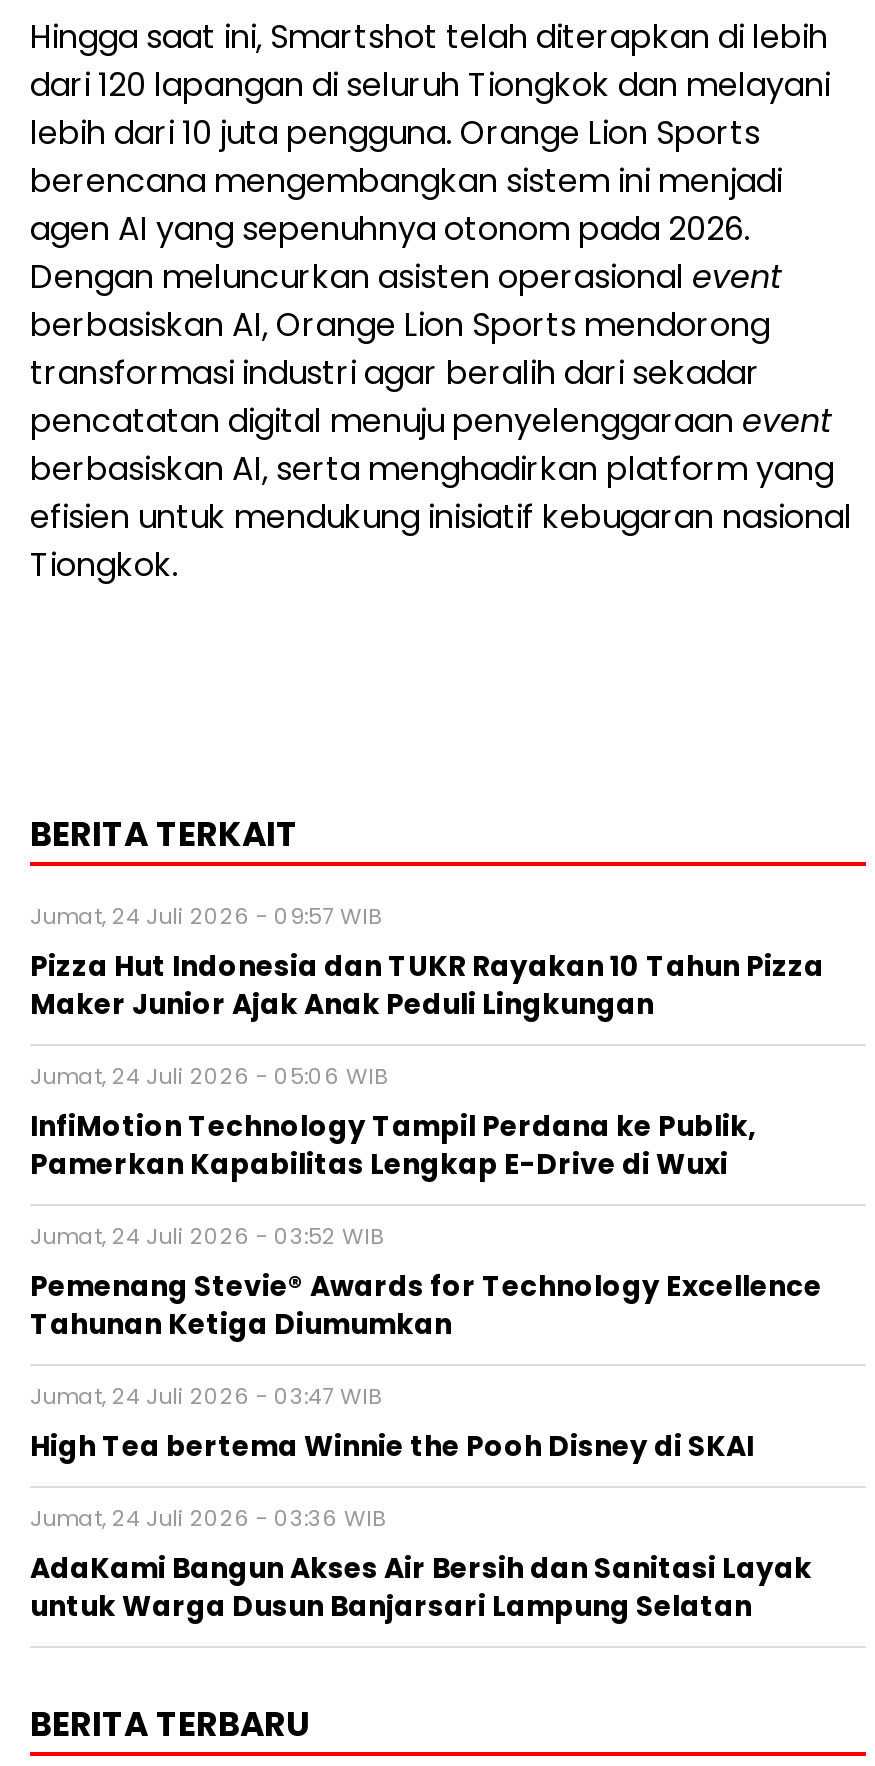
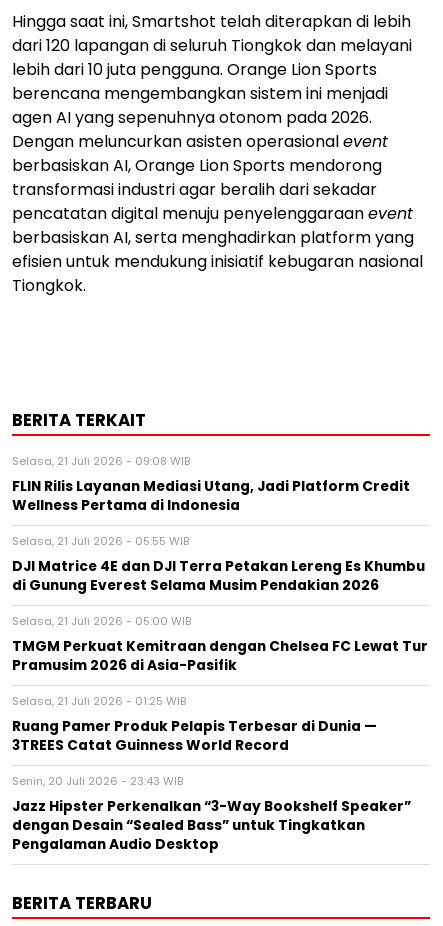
[30,899,824,1023] Jumat, 24 Juli 2026 - 09:57 WIB | Pizza Hut Indonesia dan TUKR Rayakan 10 Tahun Pizza | Maker Junior Ajak Anak Peduli Lingkungan -> [12,453,410,515] Selasa, 21 Juli 2026 - 09:08 WIB | FLIN Rilis Layanan Mediasi Utang, Jadi Platform Credit | Wellness Pertama di Indonesia
[30,1059,756,1183] Jumat, 24 Juli 2026 - 05:06 WIB | InfiMotion Technology Tampil Perdana ke Publik, | Pamerkan Kapabilitas Lengkap E-Drive di Wuxi -> [12,533,425,595] Selasa, 21 Juli 2026 - 05:55 WIB | DJI Matrice 4E dan DJI Terra Petakan Lereng Es Khumbu | di Gunung Everest Selama Musim Pendakian 2026
[30,1219,822,1343] Jumat, 24 Juli 2026 - 03:52 WIB | Pemenang Stevie® Awards for Technology Excellence | Tahunan Ketiga Diumumkan -> [12,613,428,675] Selasa, 21 Juli 2026 - 05:00 WIB | TMGM Perkuat Kemitraan dengan Chelsea FC Lewat Tur | Pramusim 2026 di Asia-Pasifik
[30,1379,754,1465] Jumat, 24 Juli 2026 - 03:47 WIB | High Tea bertema Winnie the Pooh Disney di SKAI -> [12,693,377,755] Selasa, 21 Juli 2026 - 01:25 WIB | Ruang Pamer Produk Pelapis Terbesar di Dunia — | 3TREES Catat Guinness World Record
[30,1501,812,1625] Jumat, 24 Juli 2026 - 03:36 WIB | AdaKami Bangun Akses Air Bersih dan Sanitasi Layak | untuk Warga Dusun Banjarsari Lampung Selatan -> [12,773,411,854] Senin, 20 Juli 2026 - 23:43 WIB | Jazz Hipster Perkenalkan “3-Way Bookshelf Speaker” | dengan Desain “Sealed Bass” untuk Tingkatkan | Pengalaman Audio Desktop

